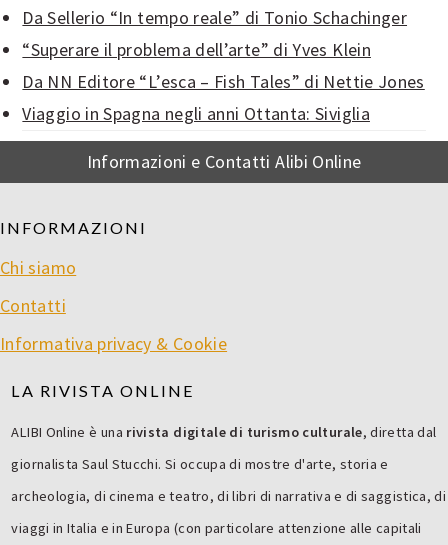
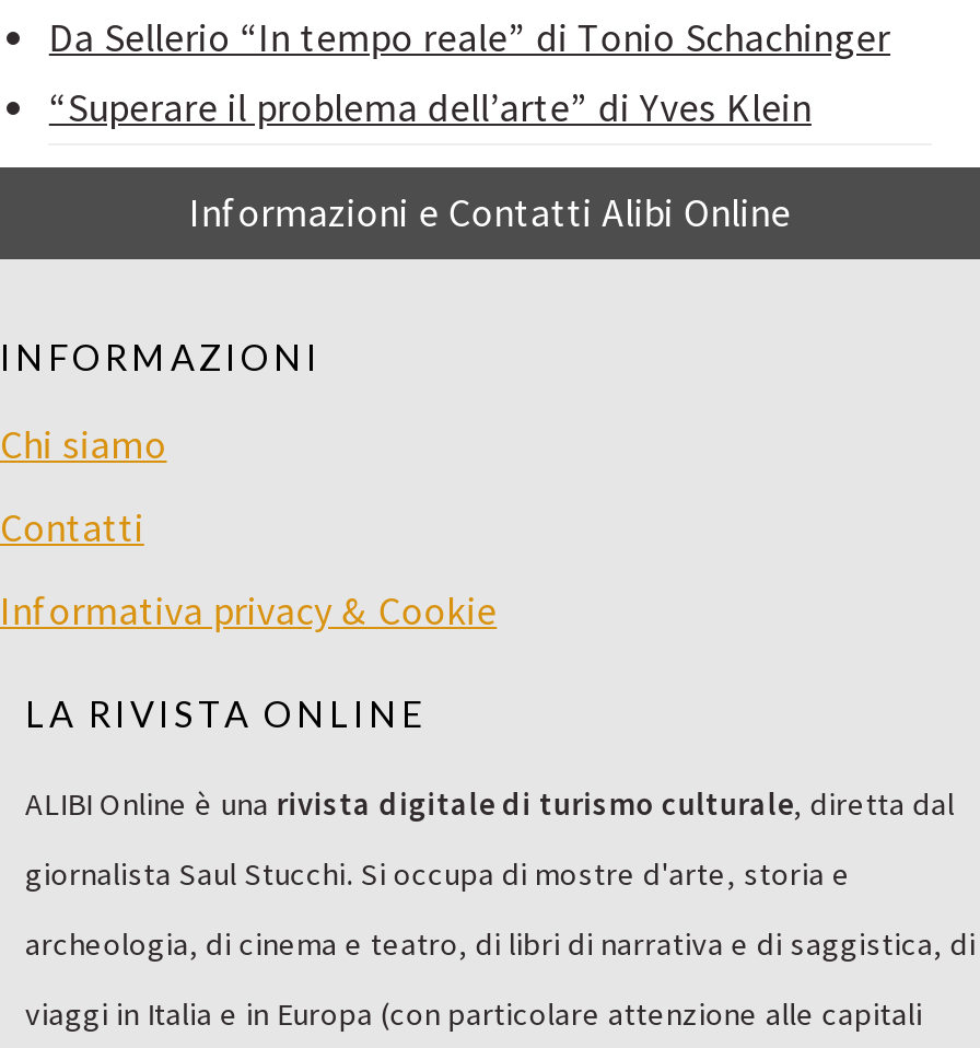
[22,70,425,125] Da NN Editore “L’esca – Fish Tales” di Nettie Jones | Viaggio in Spagna negli anni Ottanta: Siviglia -> none

